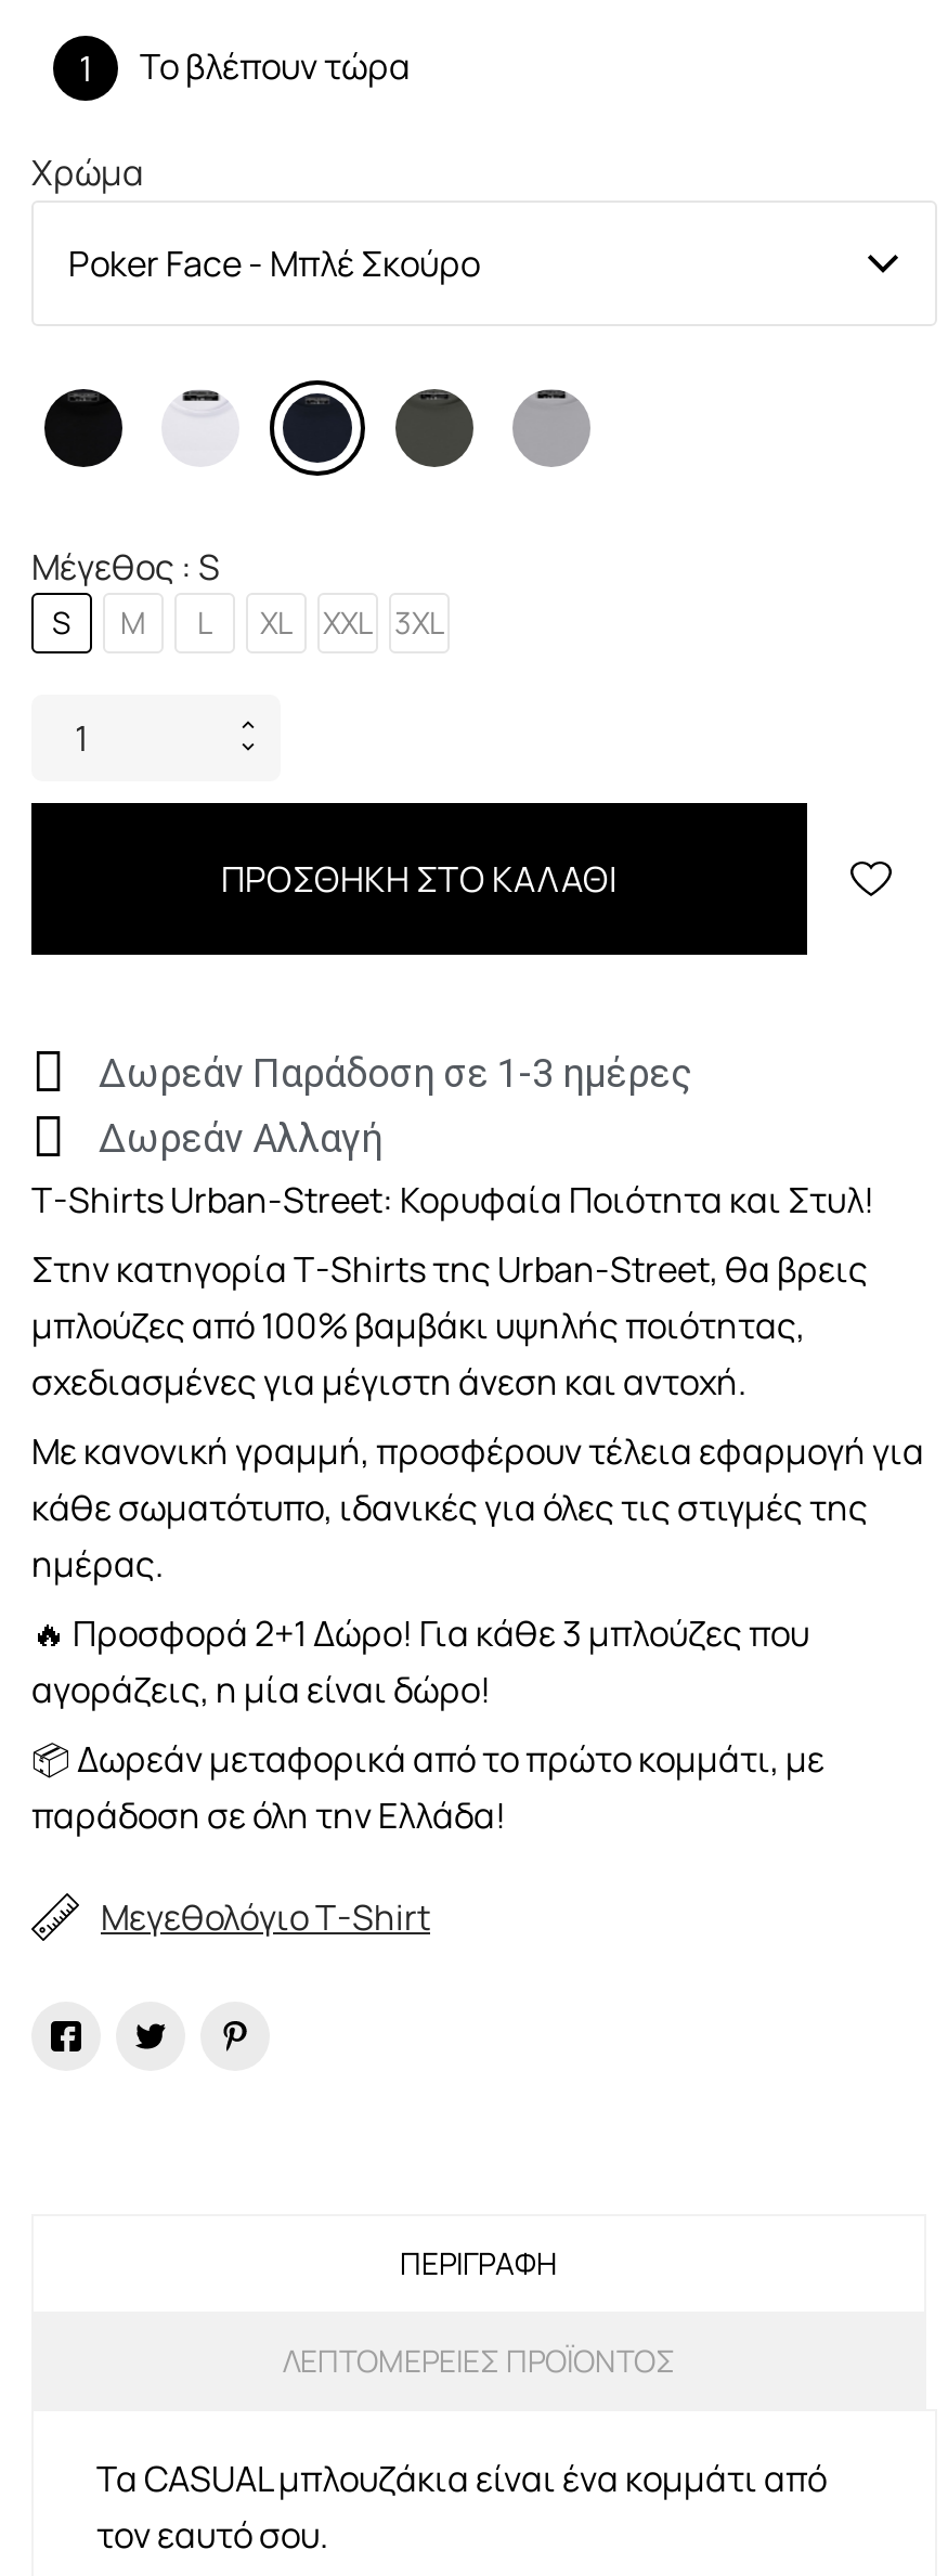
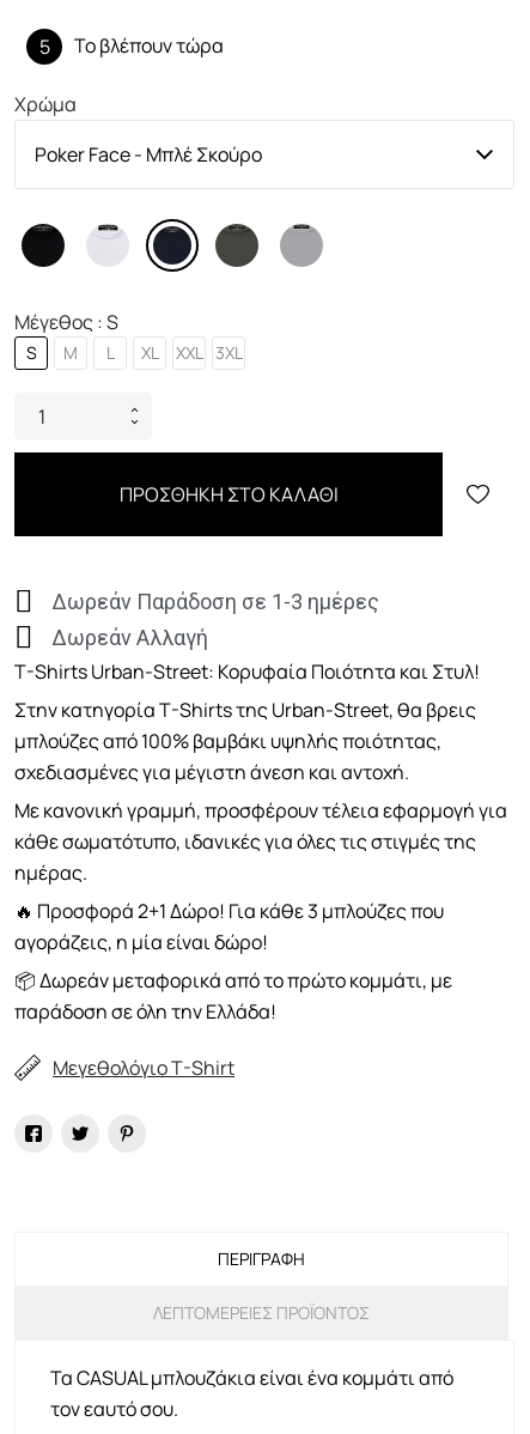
[79,42,411,92] 1 Το βλέπουν τώρα -> [39,32,224,60] 5 Το βλέπουν τώρα

